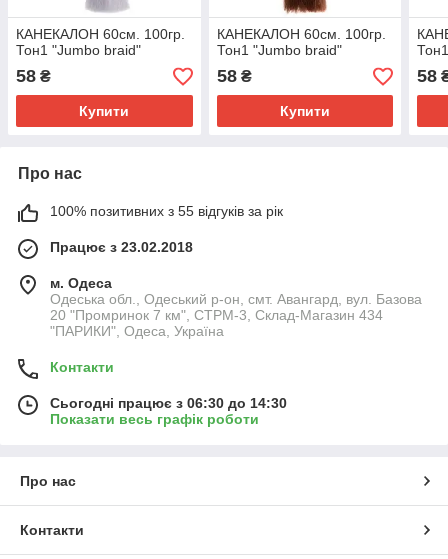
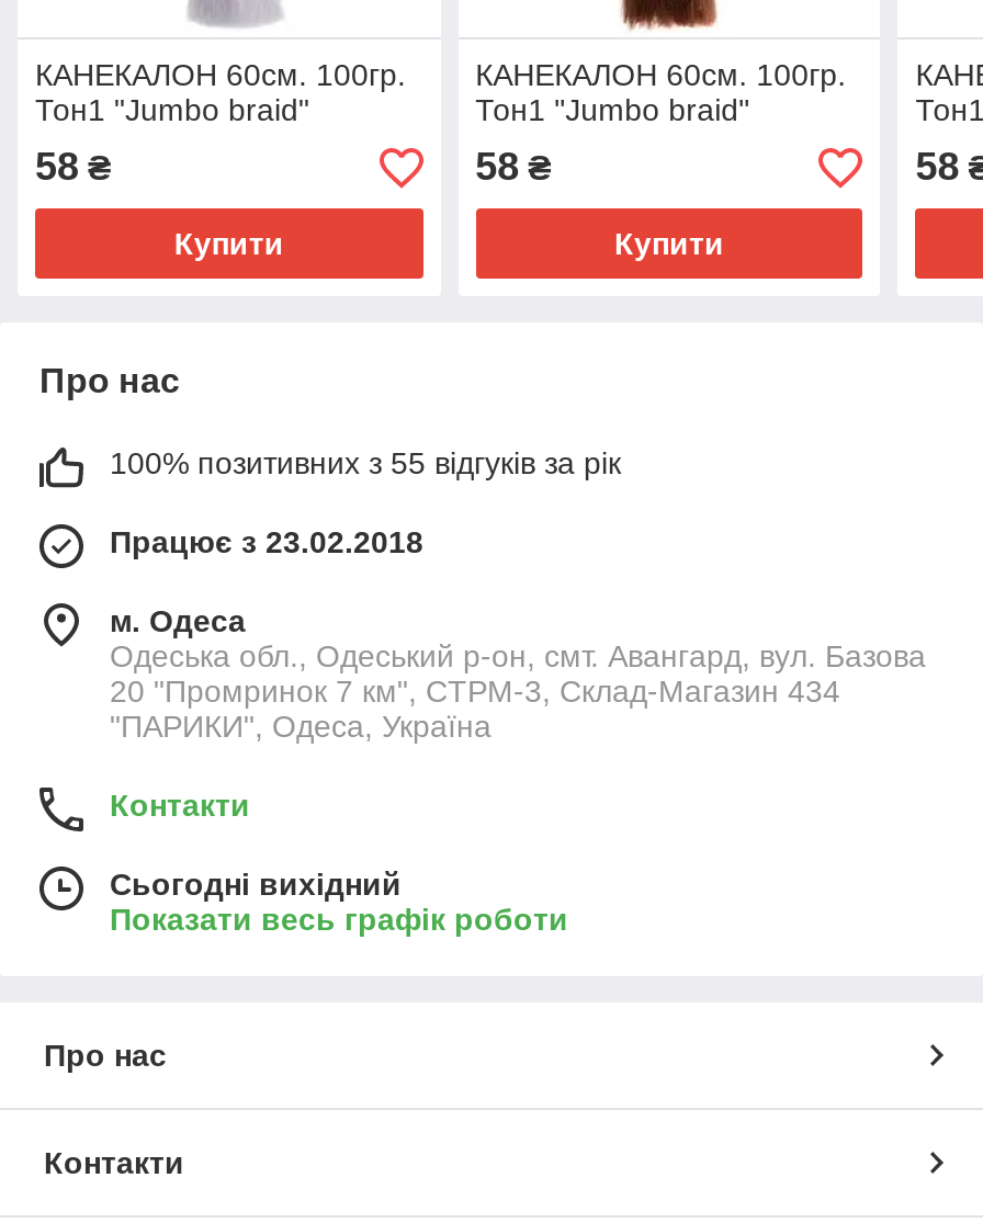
[50,395,287,411] Сьогодні працює з 06:30 до 14:30 -> [110,867,402,902] Сьогодні вихідний

